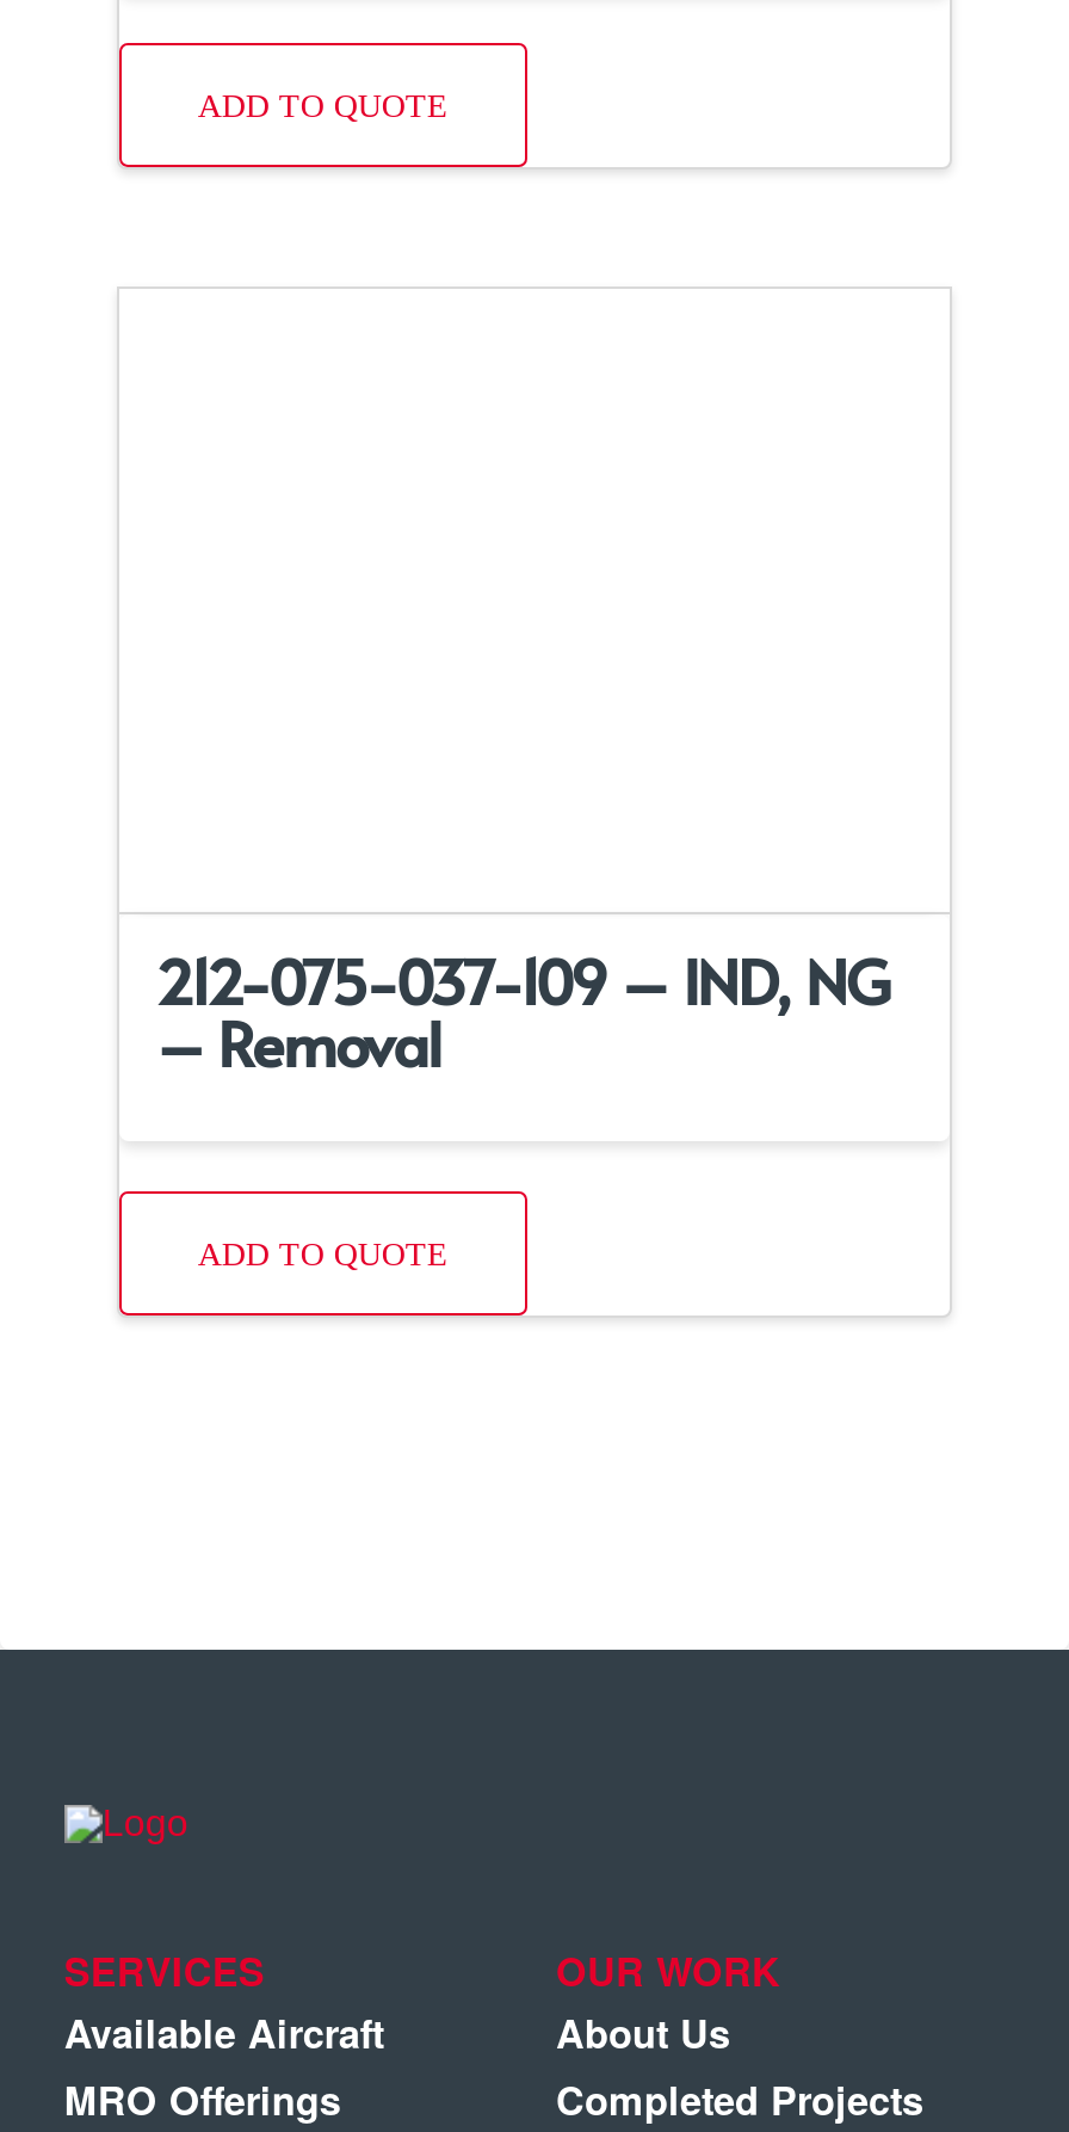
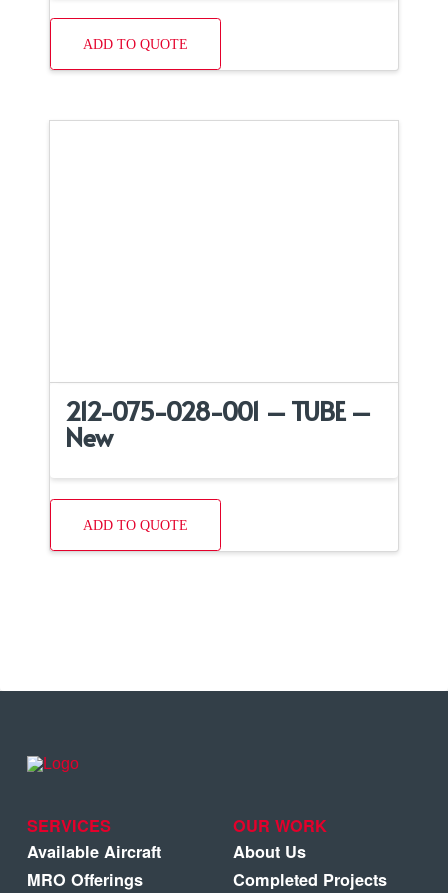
[155,939,889,1084] 212-075-037-109 – IND, NG | – Removal -> [65,393,371,454] 212-075-028-001 – TUBE – | New

